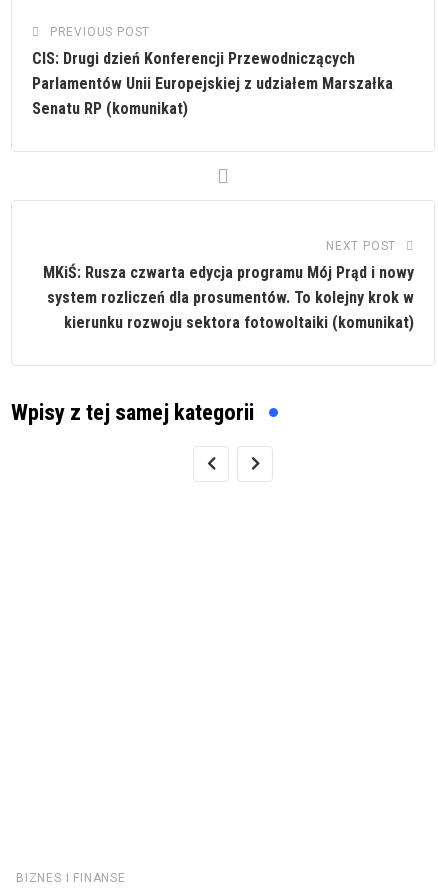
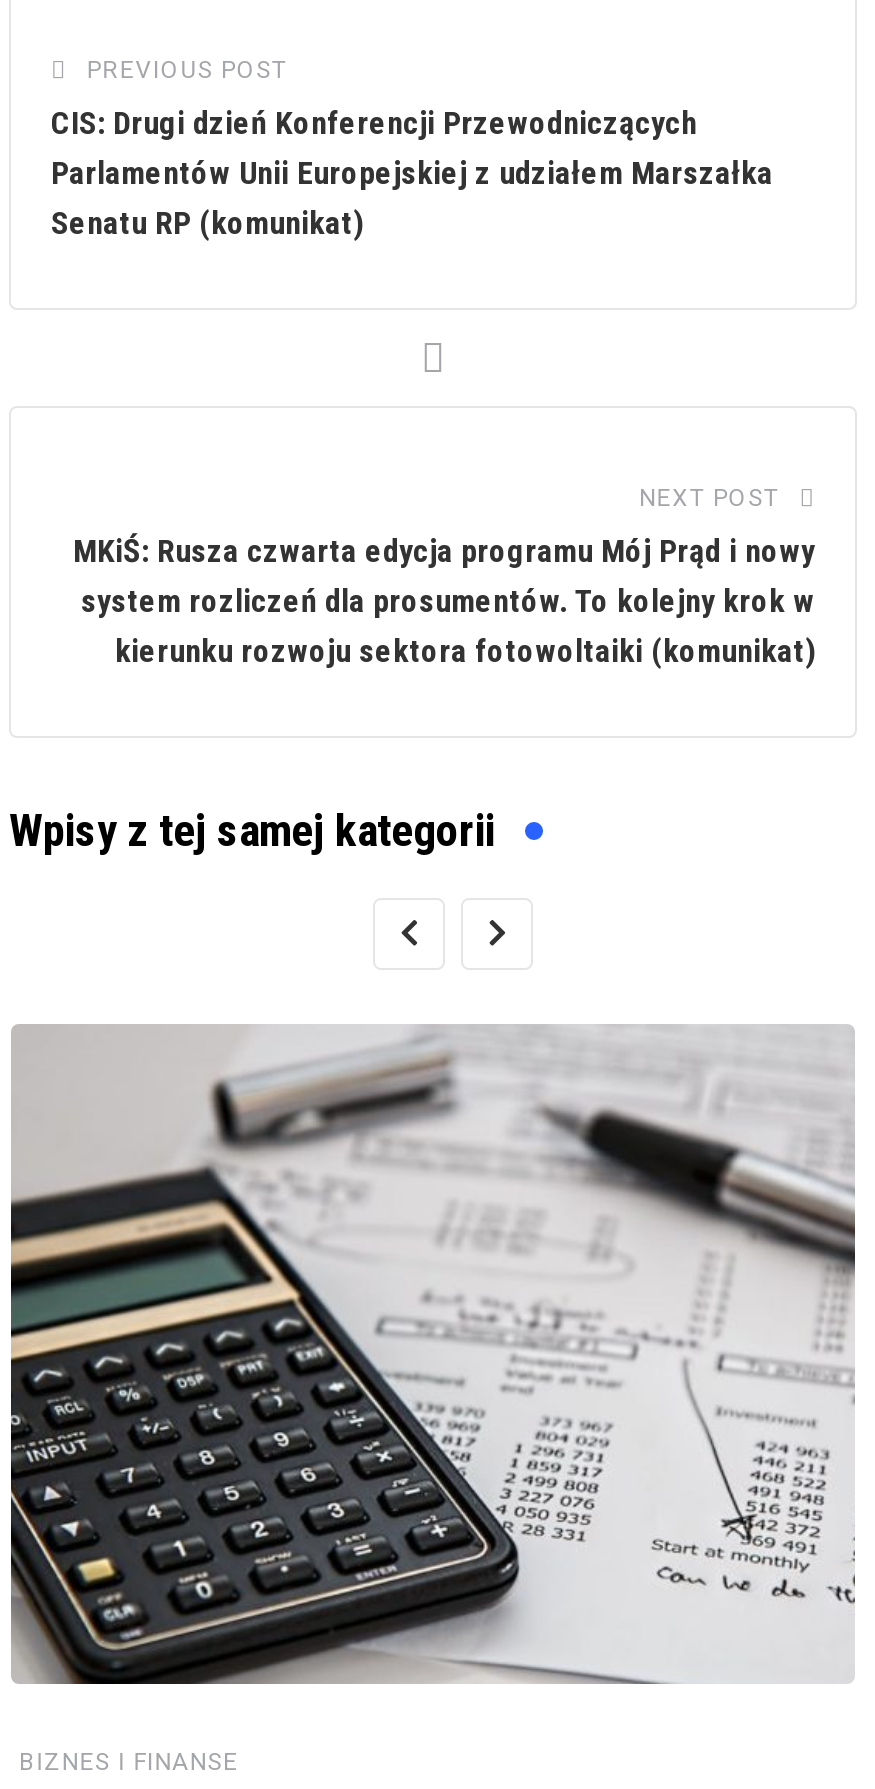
none -> [9,1024,857,1686] [image]

